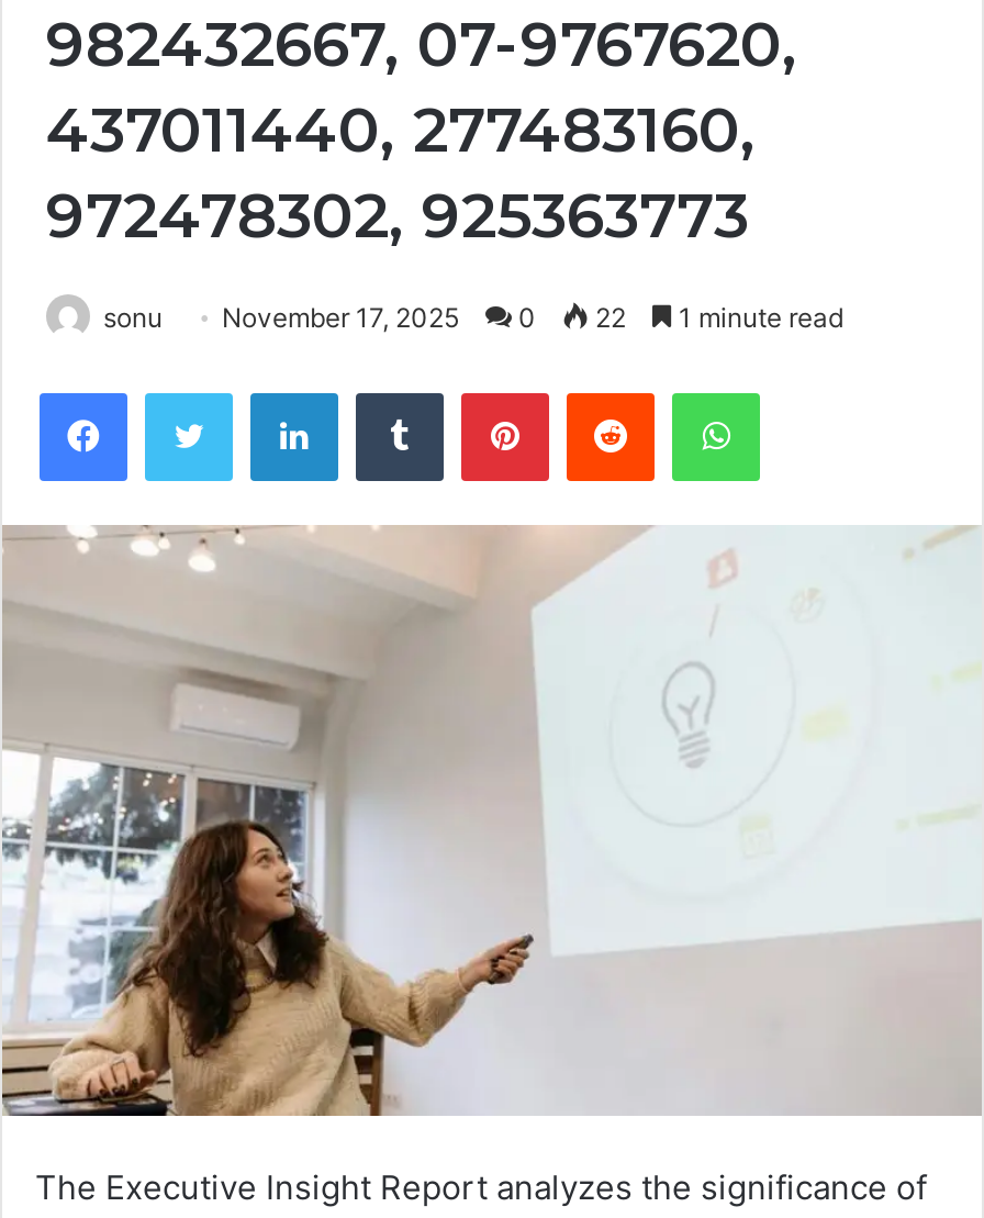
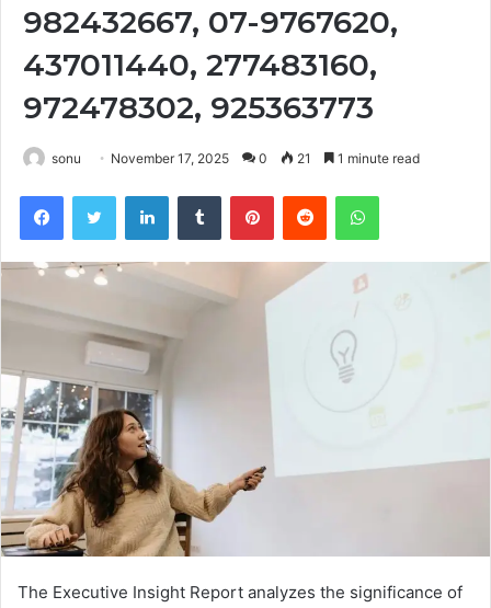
[103,302,843,335] sonu November 17, 2025 0 22 1 minute read -> [52,150,420,167] sonu November 17, 2025 0 21 1 minute read

